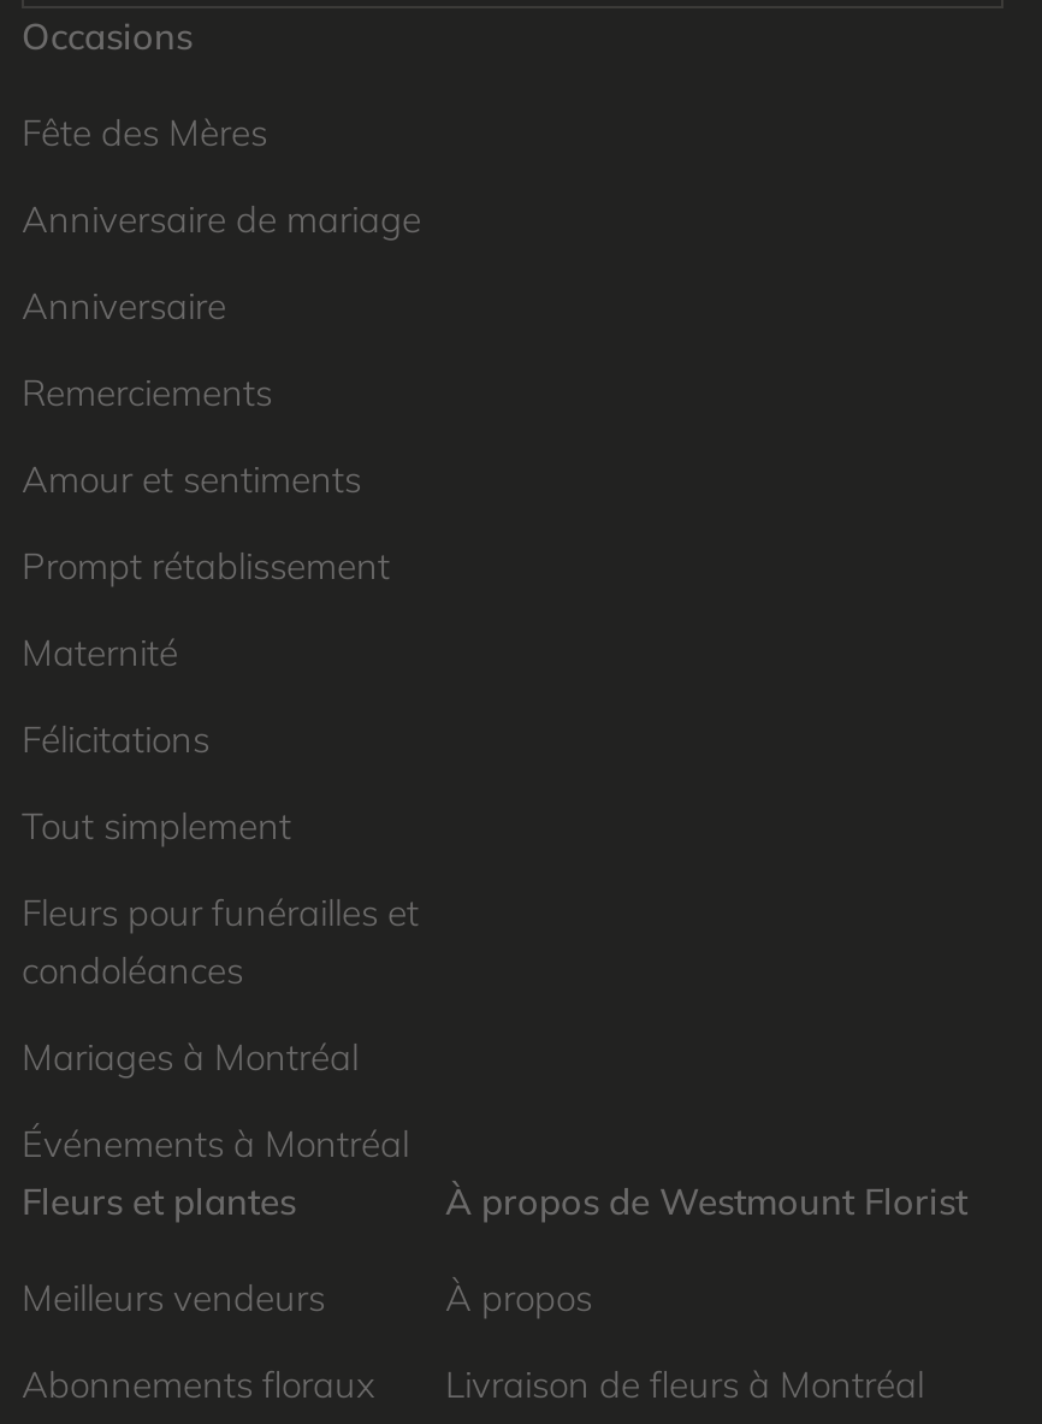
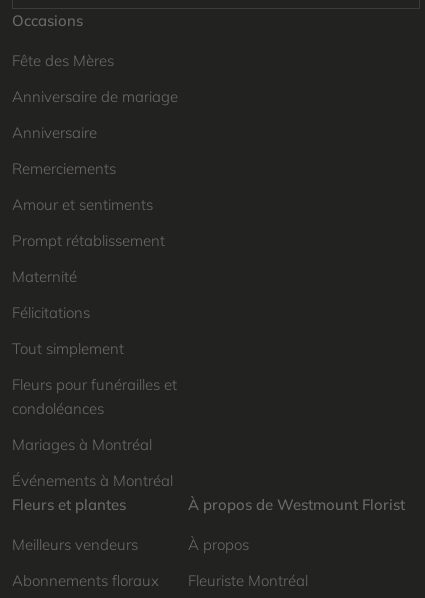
[445,1361,924,1406] Livraison de fleurs à Montréal -> [188,571,308,590] Fleuriste Montréal

